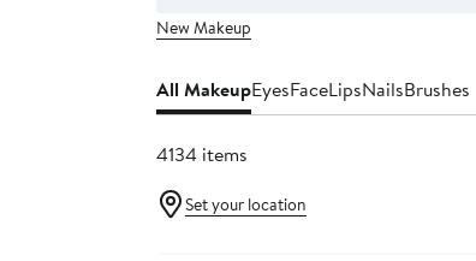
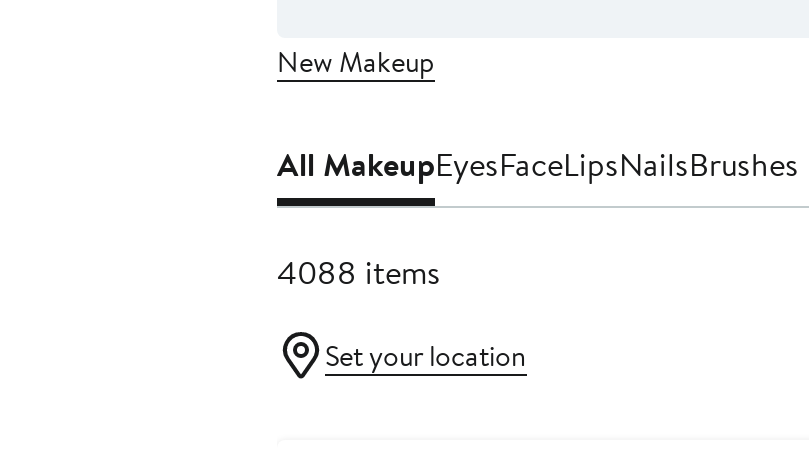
[156,141,248,167] 4134 items -> [277,250,441,294] 4088 items

